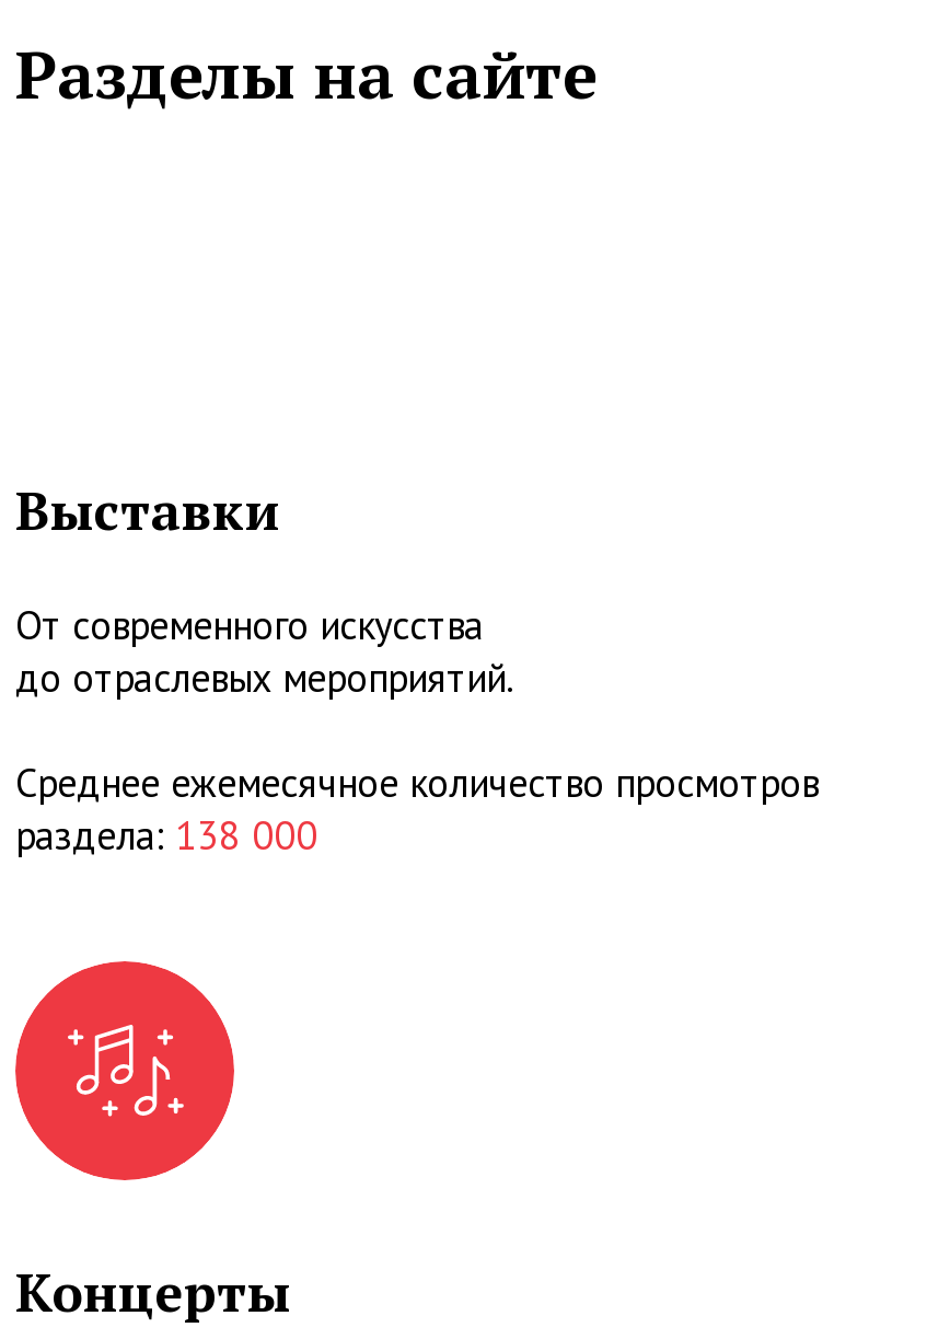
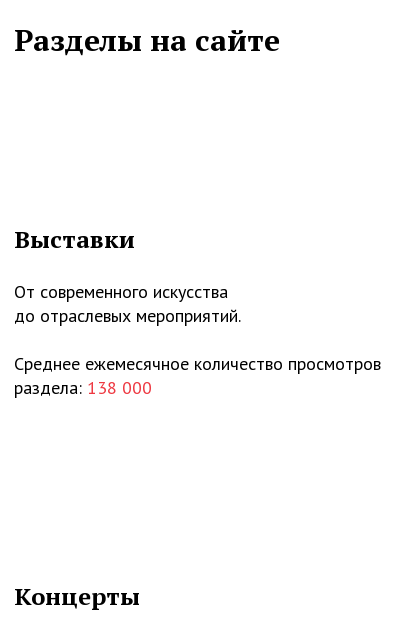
[13,959,236,1182] [image] -> none

